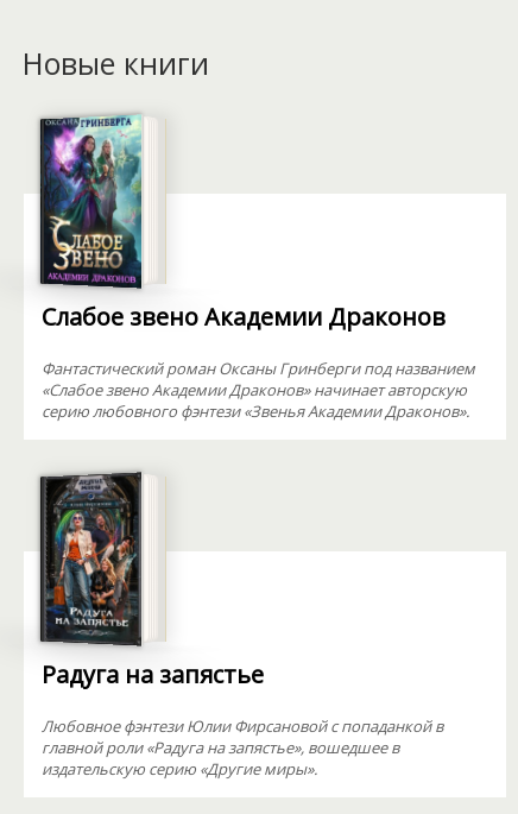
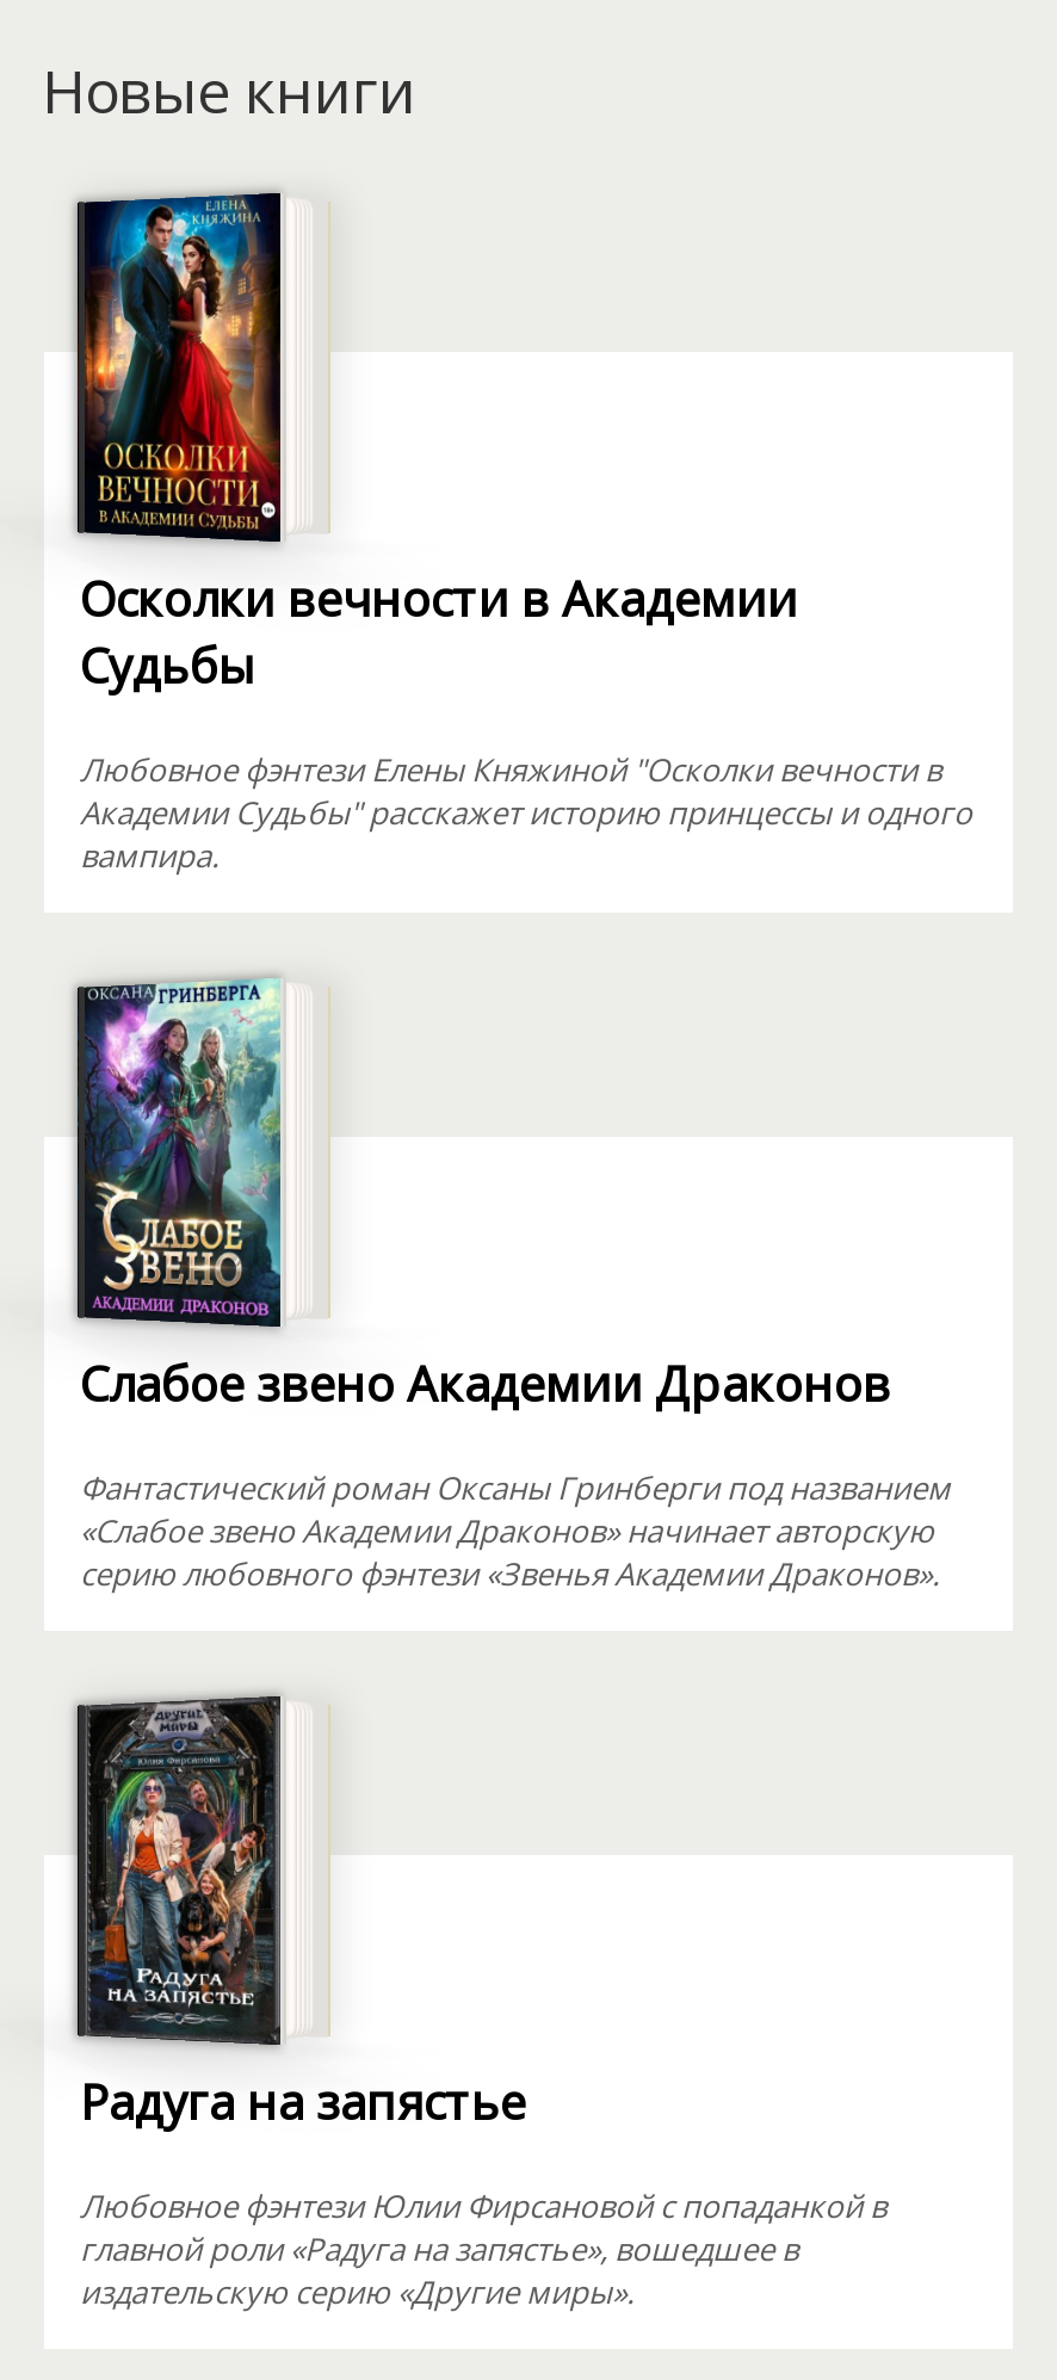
none -> [80,190,972,877] [image] | Осколки вечности в Академии | Судьбы | Любовное фэнтези Елены Княжиной "Осколки вечности в | Академии Судьбы" расскажет историю принцессы и одного | вампира.

